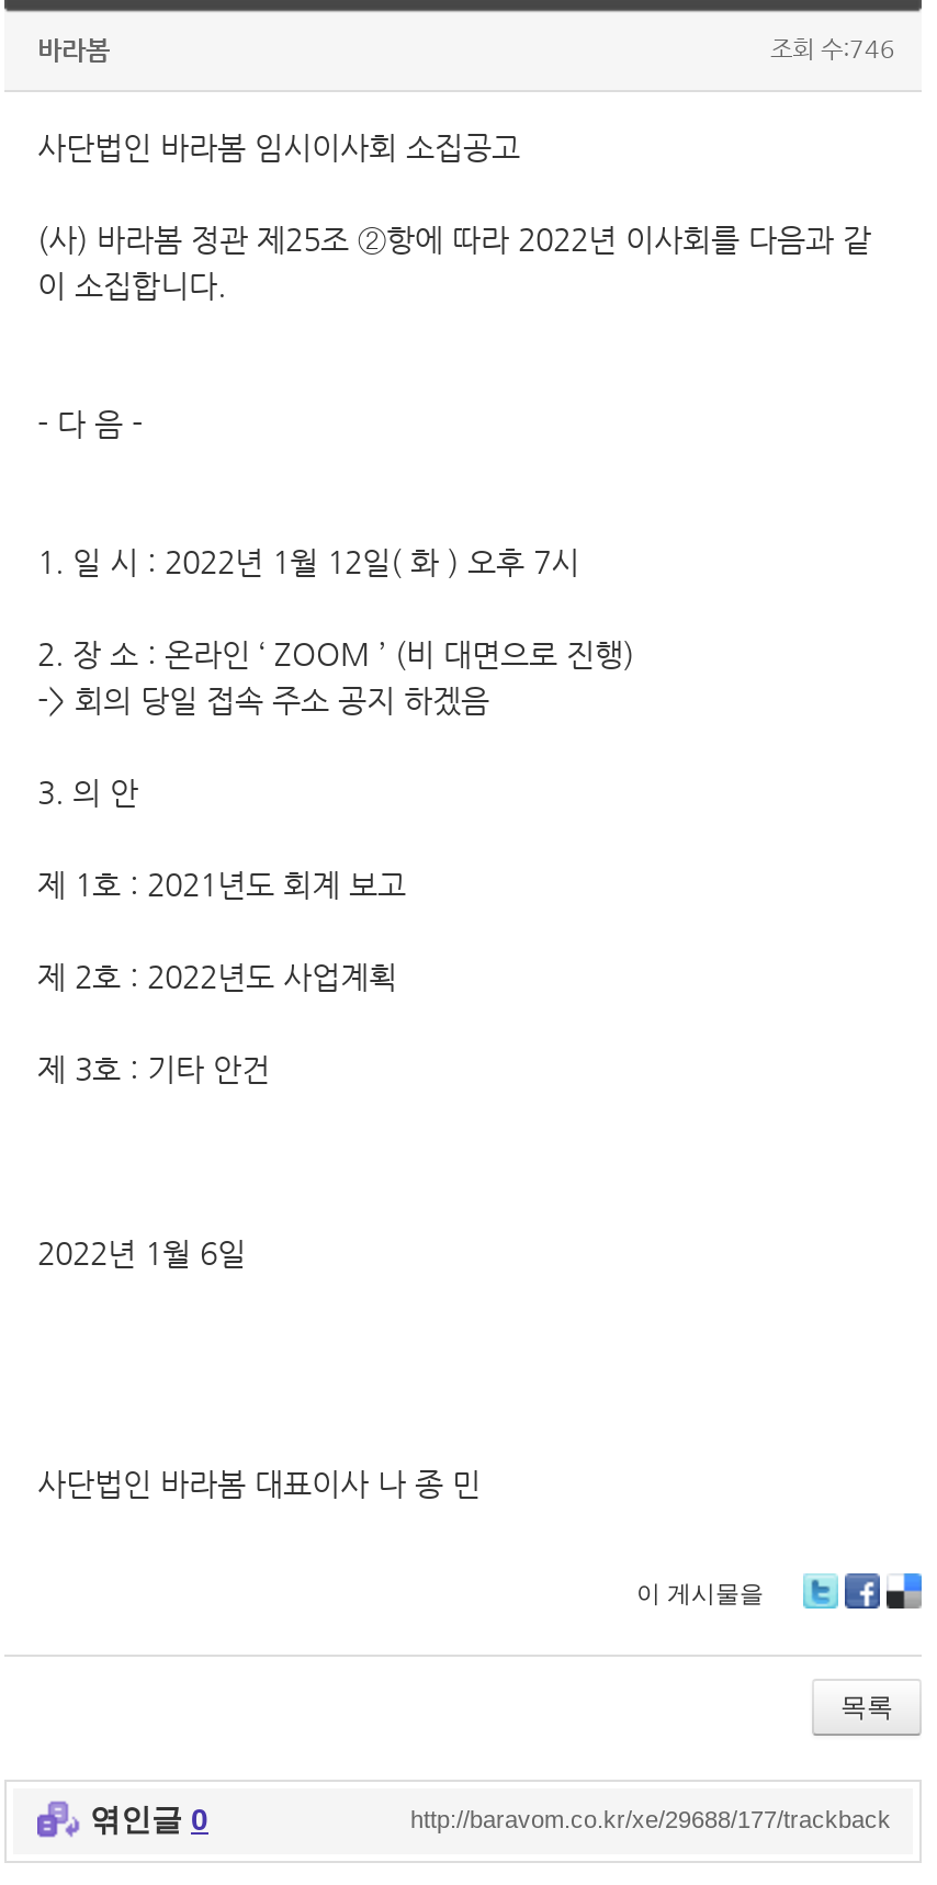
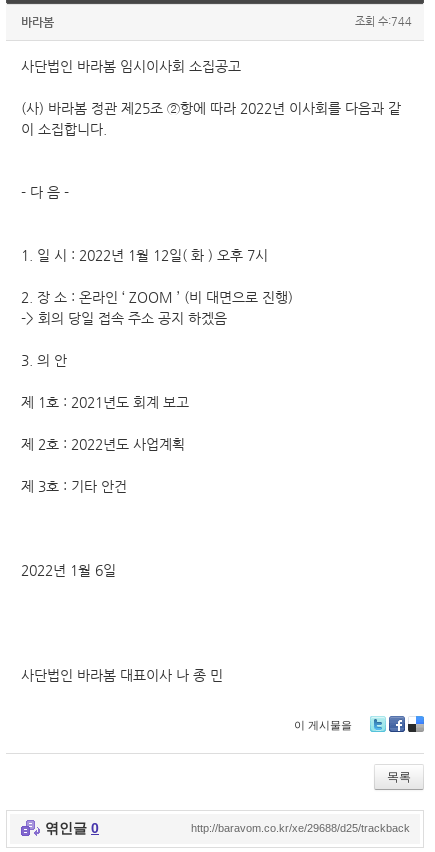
[770,35,895,64] 조회 수:746 -> [355,15,412,28] 조회 수:744
[410,1806,891,1832] http://baravom.co.kr/xe/29688/177/trackback -> [191,822,410,834] http://baravom.co.kr/xe/29688/d25/trackback

